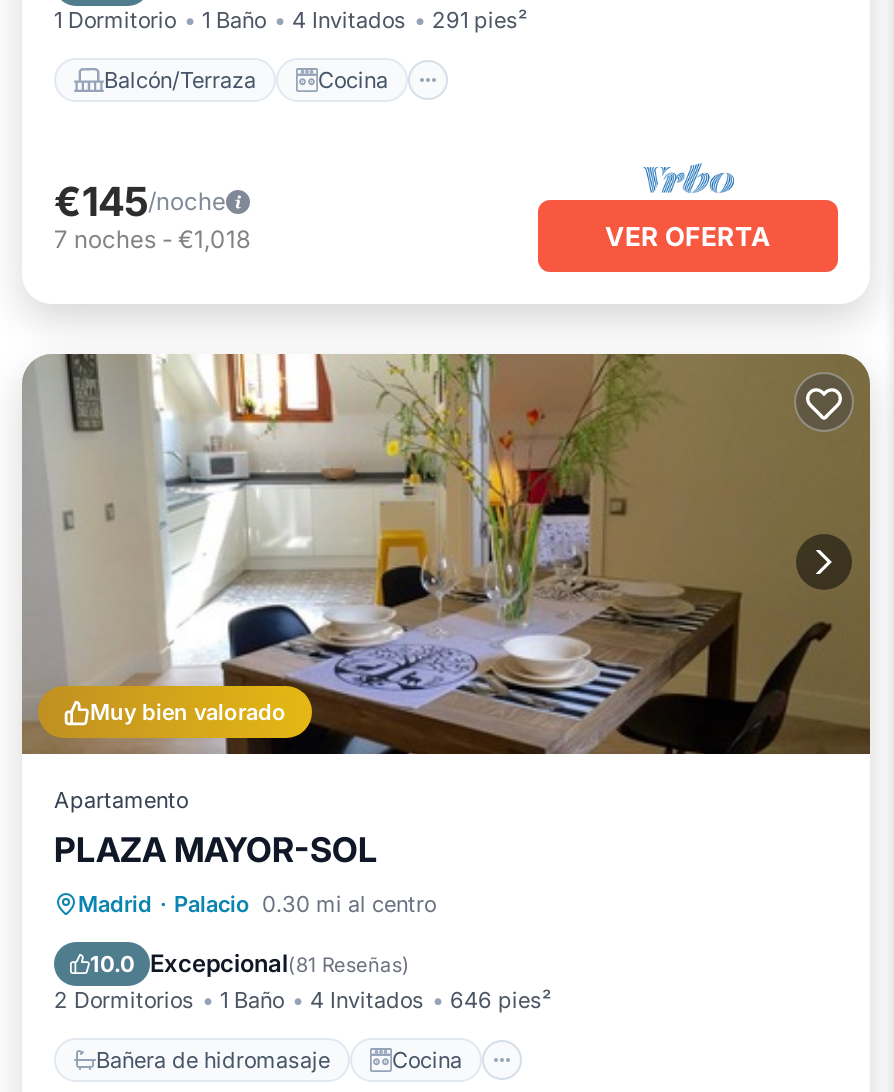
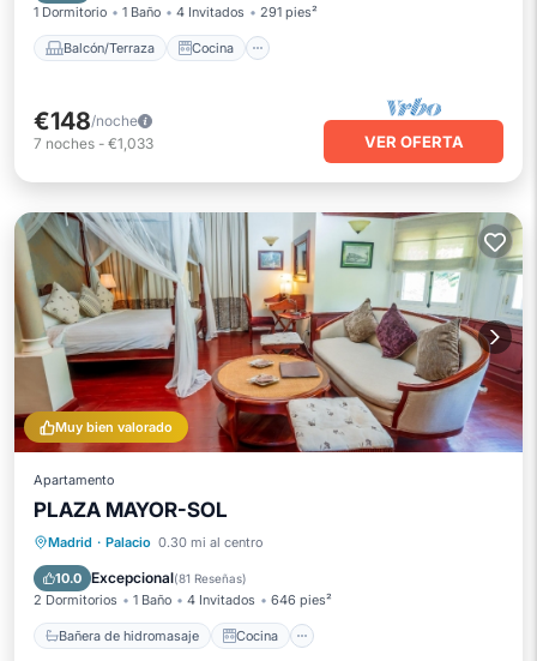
[54,178,226,226] €145/noche -> [34,107,138,136] €148/noche
[54,224,250,254] 7 noches - €1,018 -> [34,134,153,152] 7 noches - €1,033
[20,352,872,756] [image] -> [13,212,523,453] [image]

